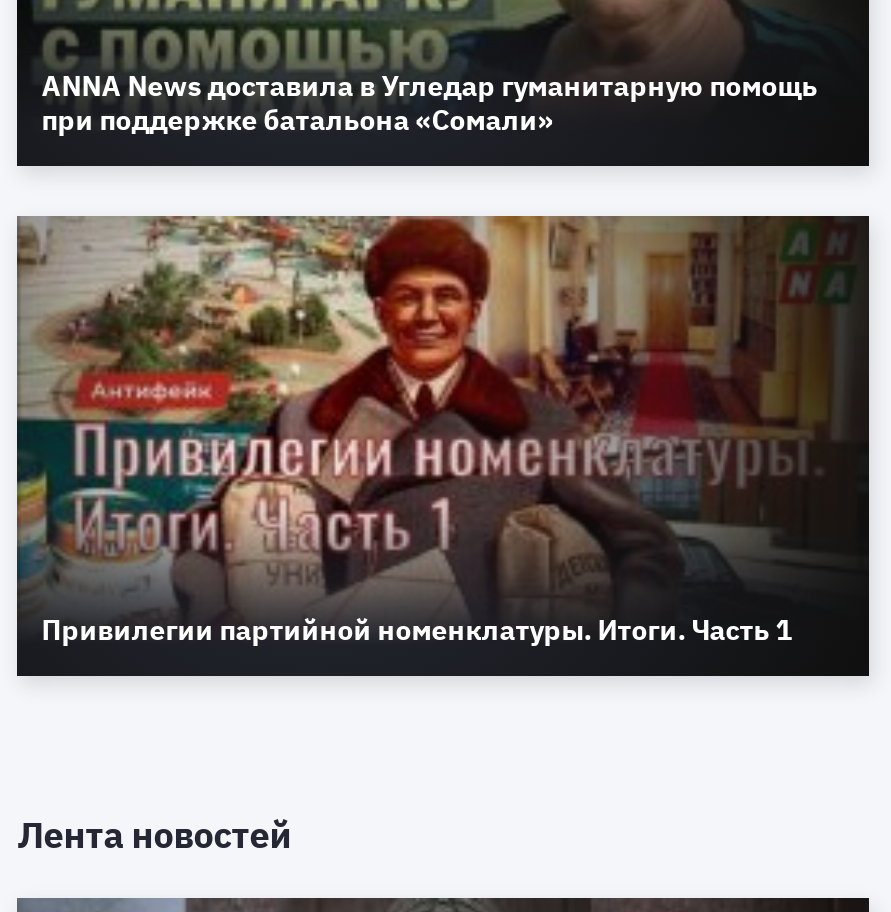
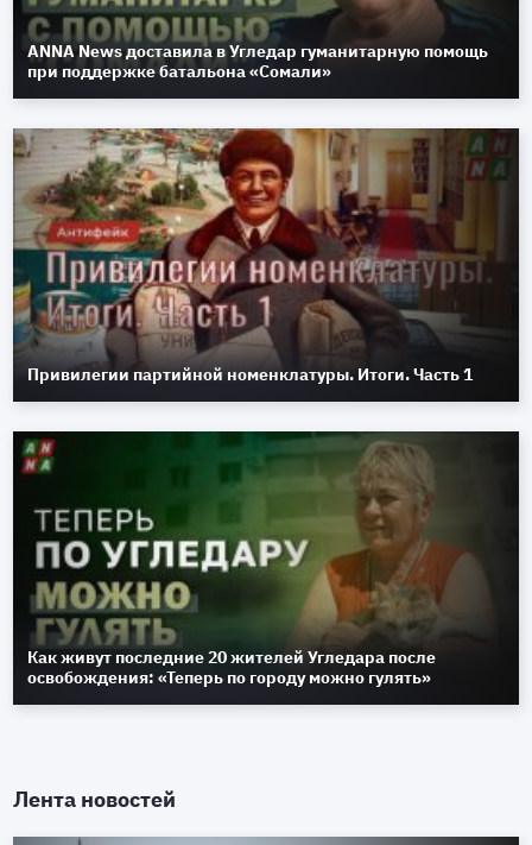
none -> [12,430,483,688] [image] | Как живут последние 20 жителей Угледара после | освобождения: «Теперь по городу можно гулять»

